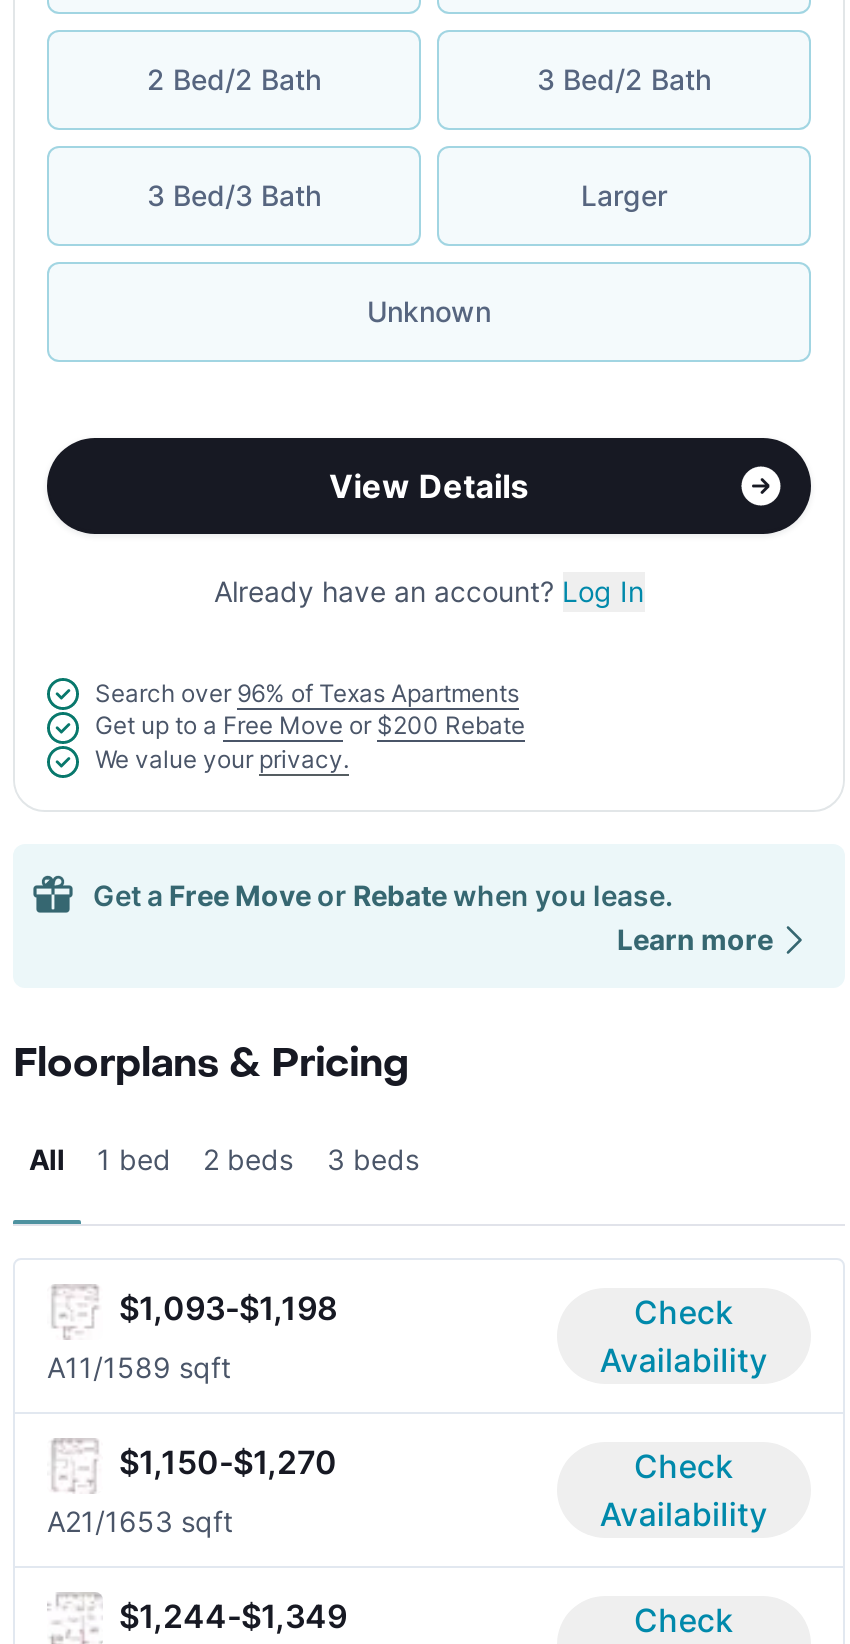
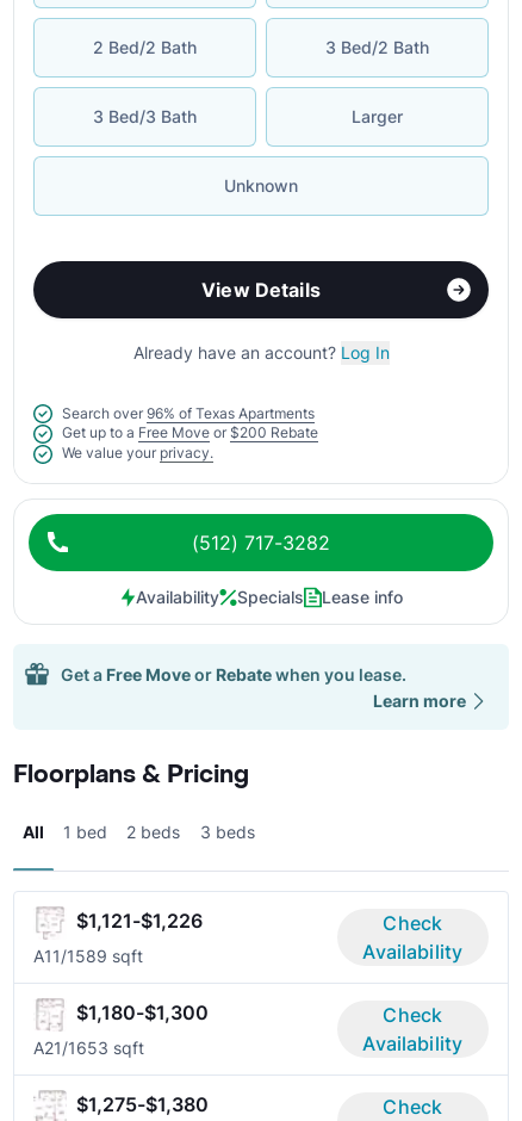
none -> [135,531,402,607] (512) 717-3282 | Availability | Specials | Lease info
[119,1288,337,1328] $1,093-$1,198 -> [76,909,203,932] $1,121-$1,226
[119,1442,337,1482] $1,150-$1,270 -> [76,1000,209,1024] $1,180-$1,300
[119,1596,347,1636] $1,244-$1,349 -> [76,1092,209,1116] $1,275-$1,380

